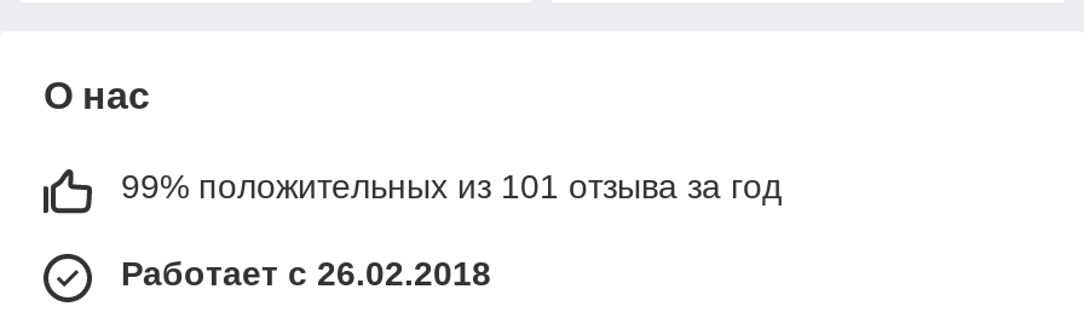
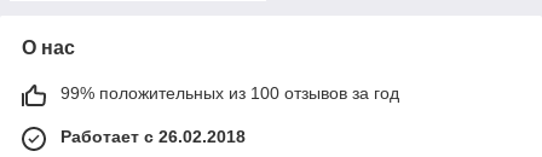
[121,166,782,205] 99% положительных из 101 отзыва за год -> [60,83,399,102] 99% положительных из 100 отзывов за год

